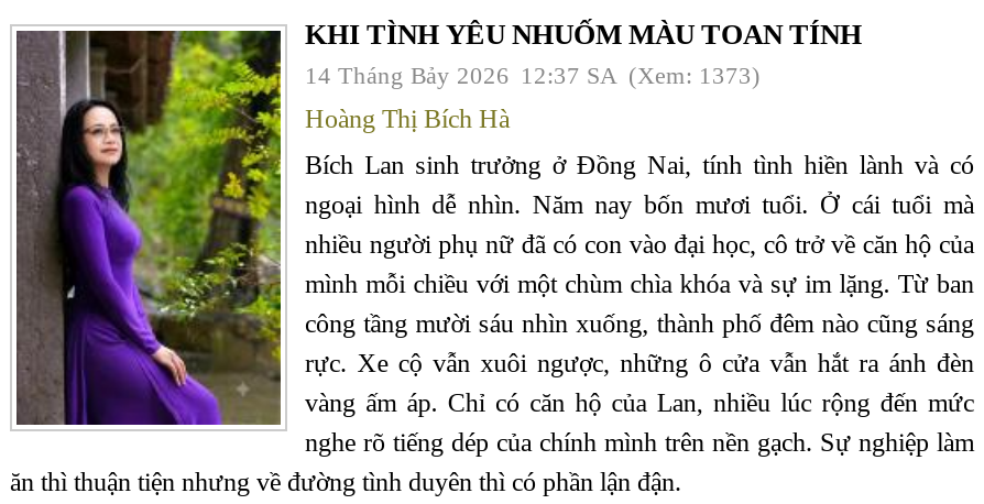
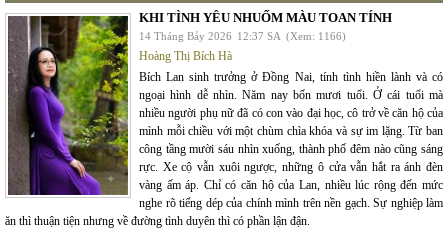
[305,61,761,87] 14 Tháng Bảy 2026 12:37 SA (Xem: 1373) -> [139,30,346,42] 14 Tháng Bảy 2026 12:37 SA (Xem: 1166)

